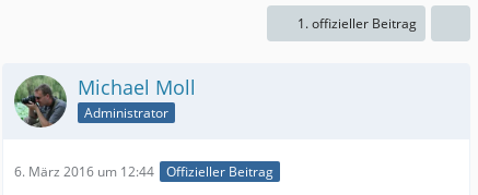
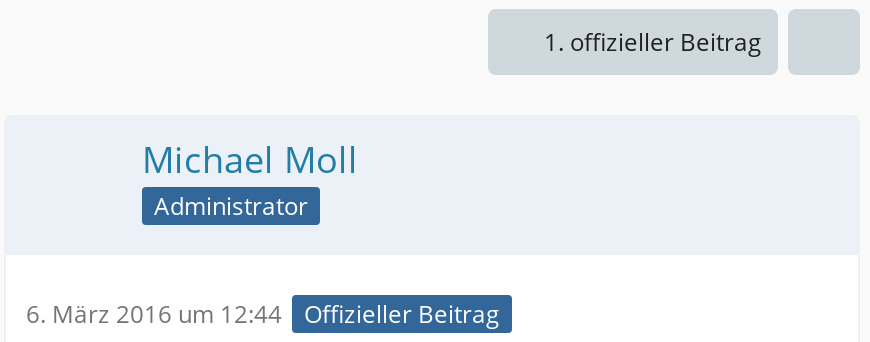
[13,74,68,129] [image] -> none

